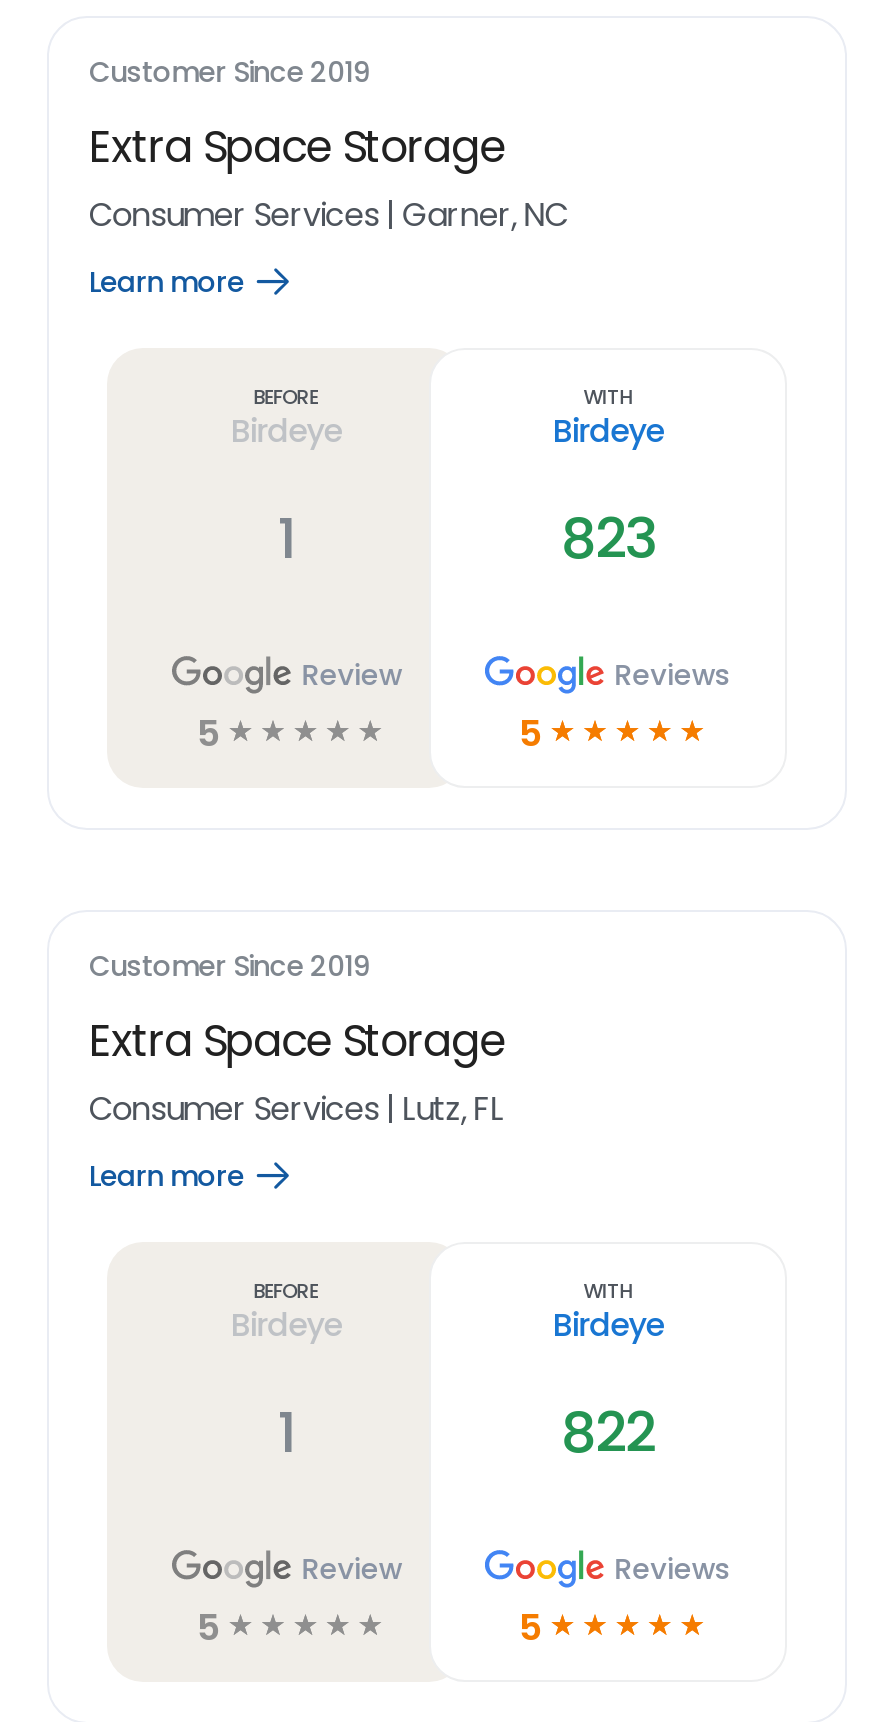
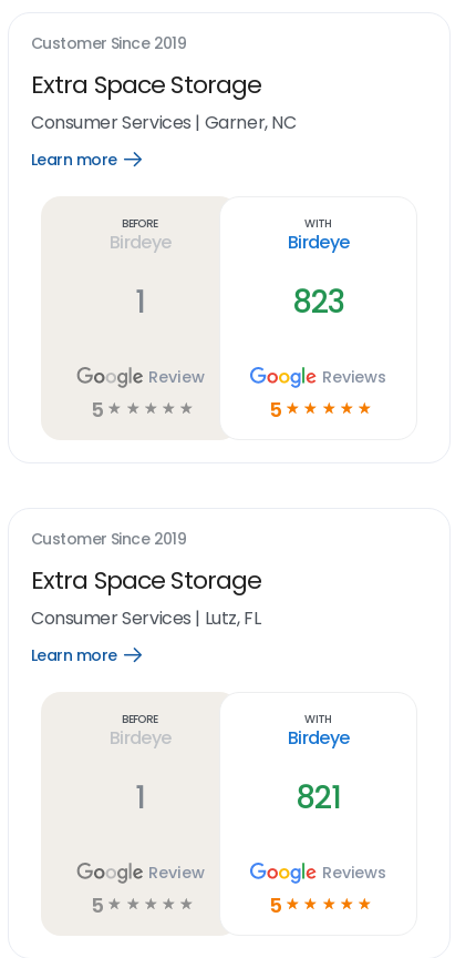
[561,1393,655,1471] 822 -> [296,776,341,819] 821

